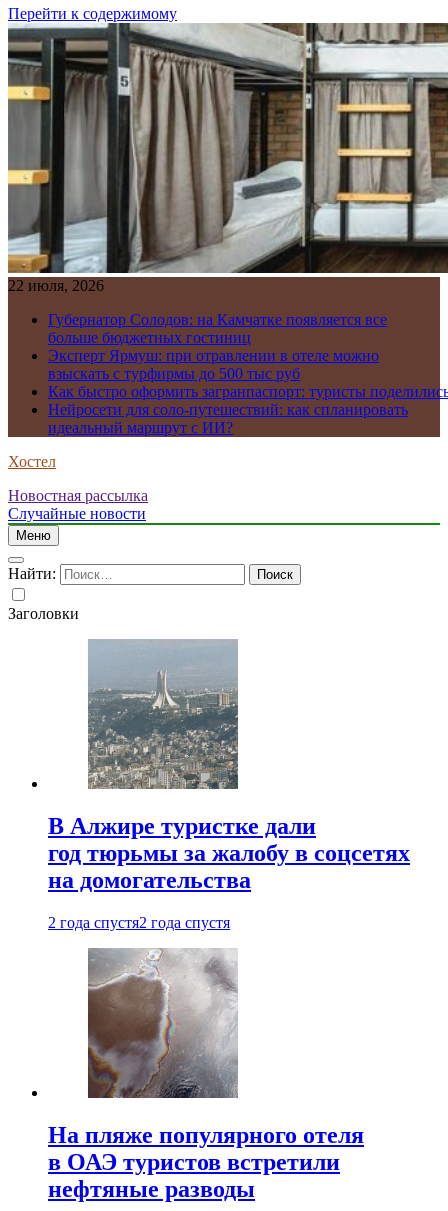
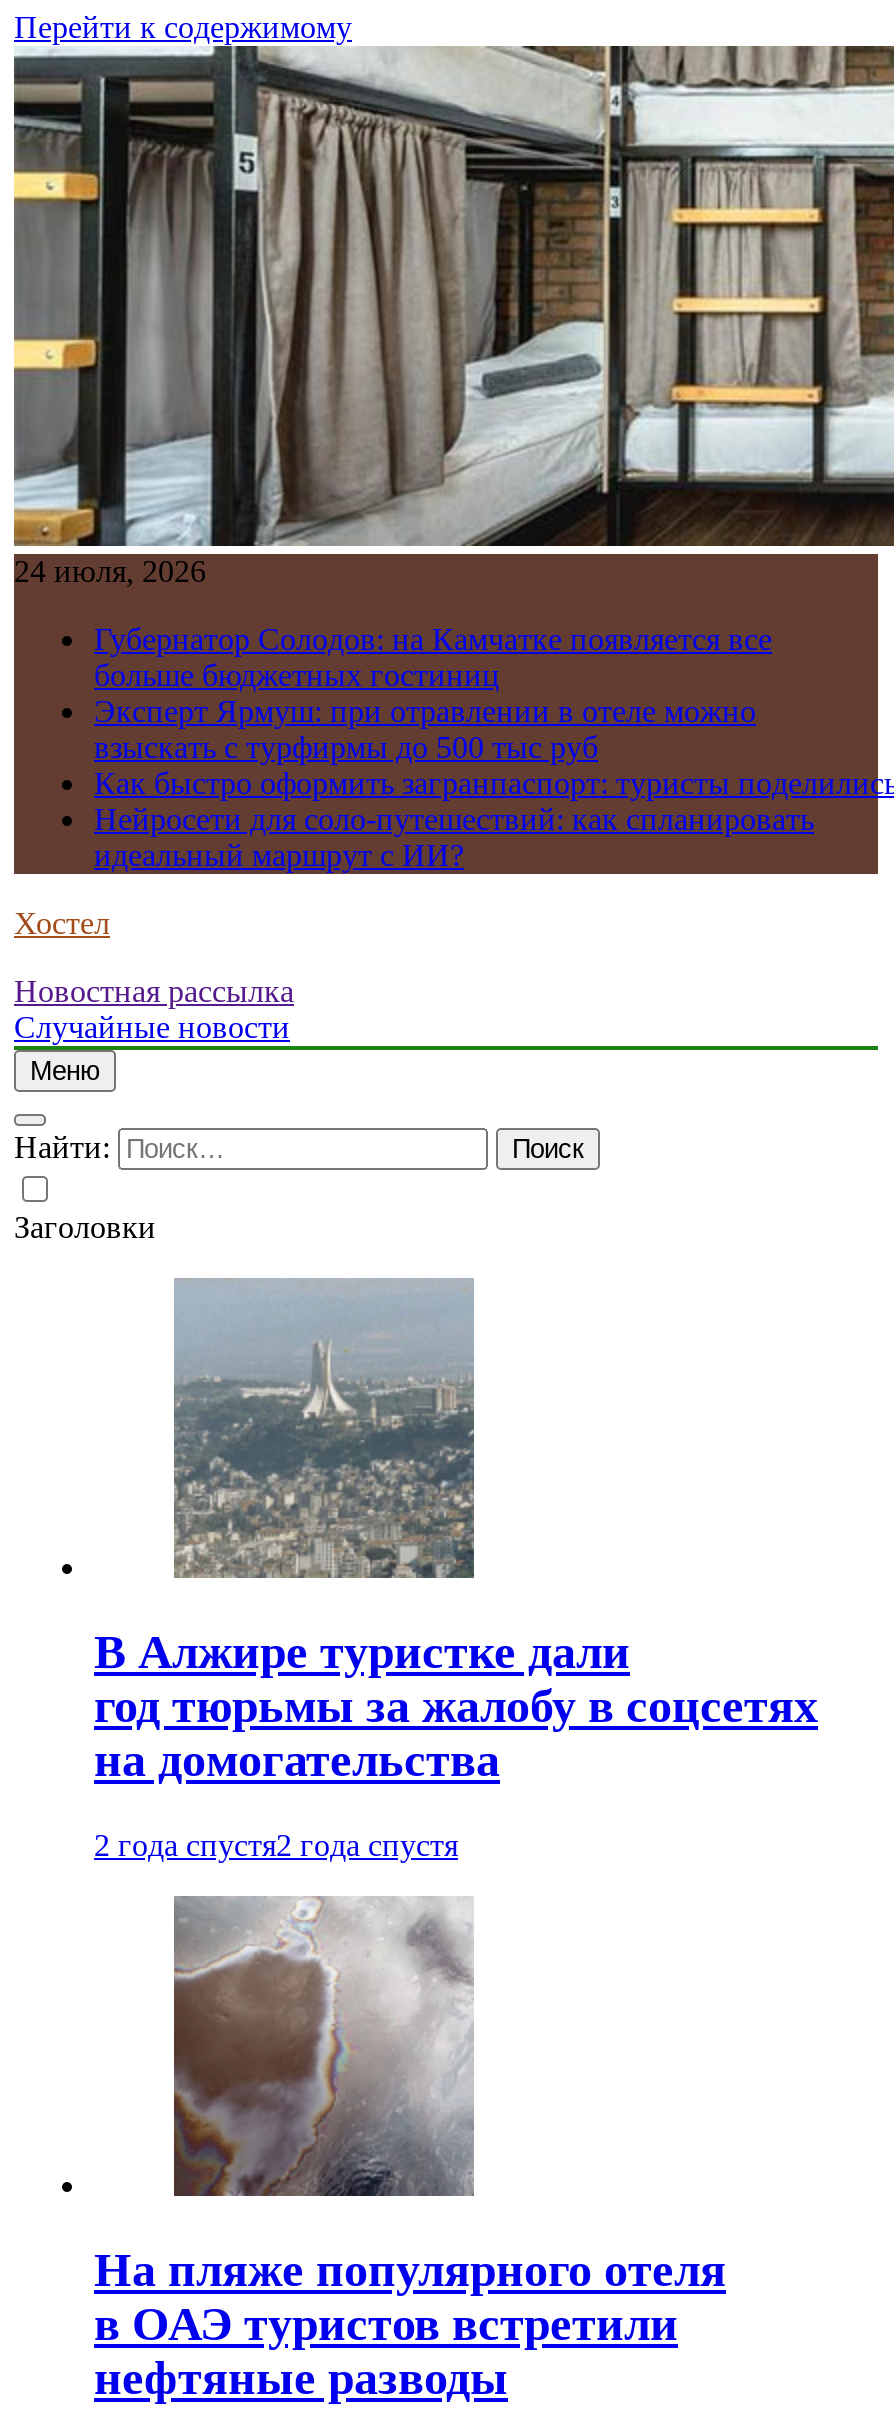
[8,277,104,294] 22 июля, 2026 -> [14,554,206,588] 24 июля, 2026

